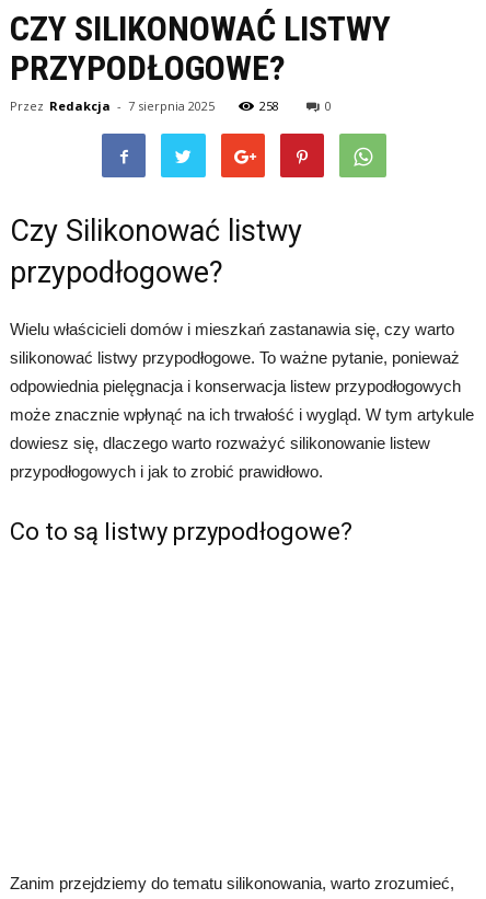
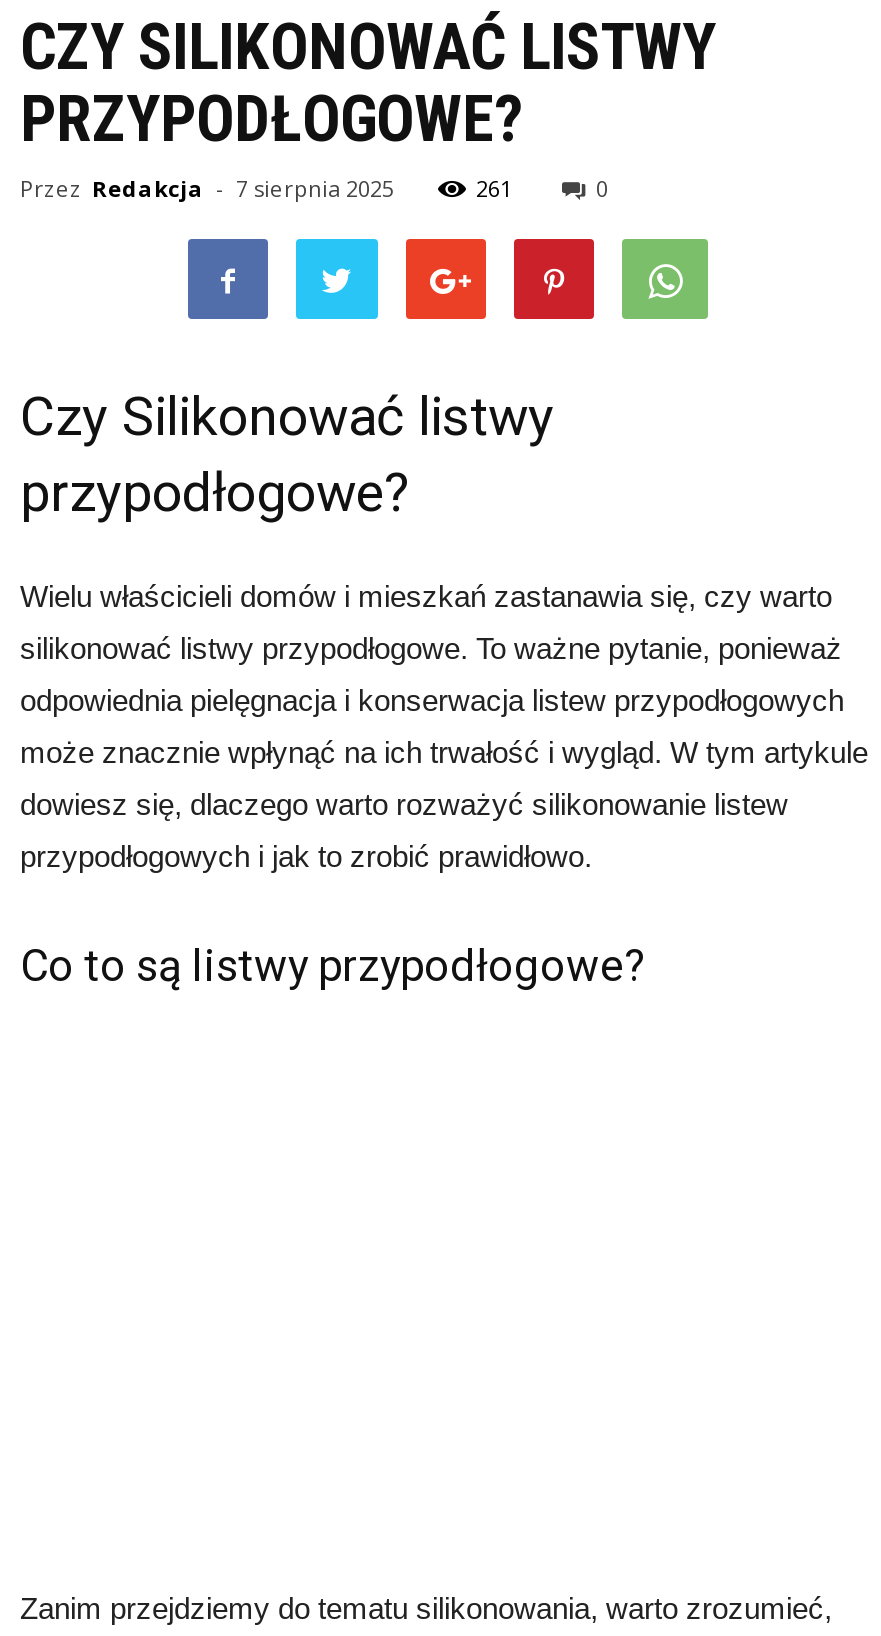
[259,97,279,114] 258 -> [476,173,512,203] 261

